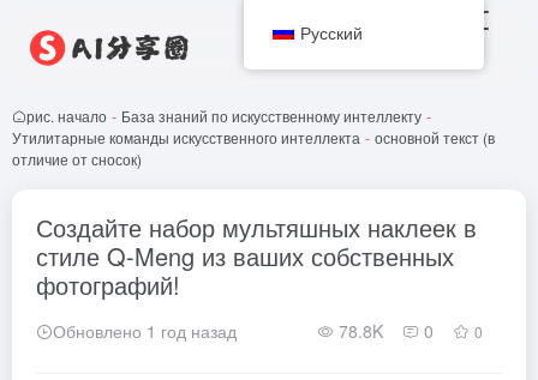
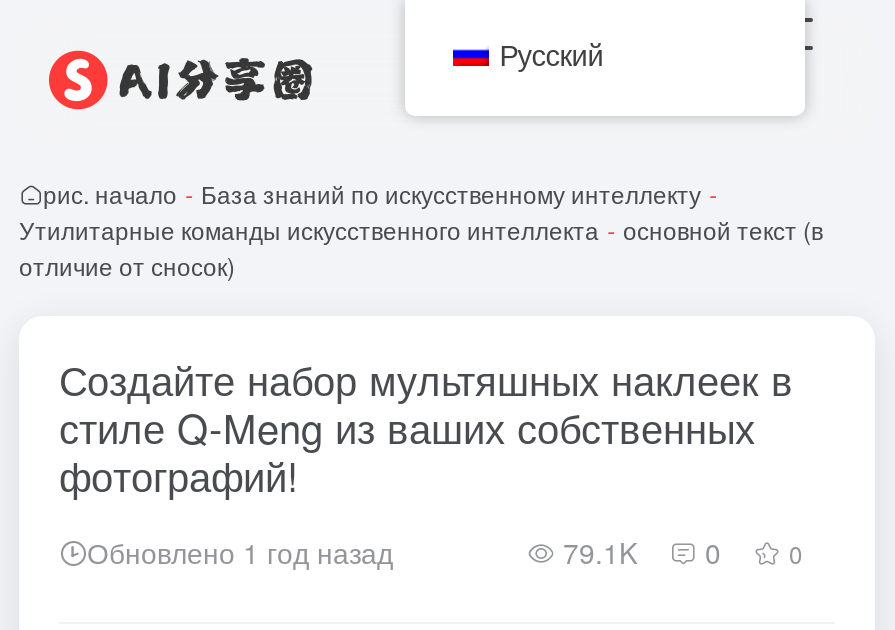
[334,319,483,343] 78.8K 0 0 -> [555,532,803,572] 79.1K 0 0

